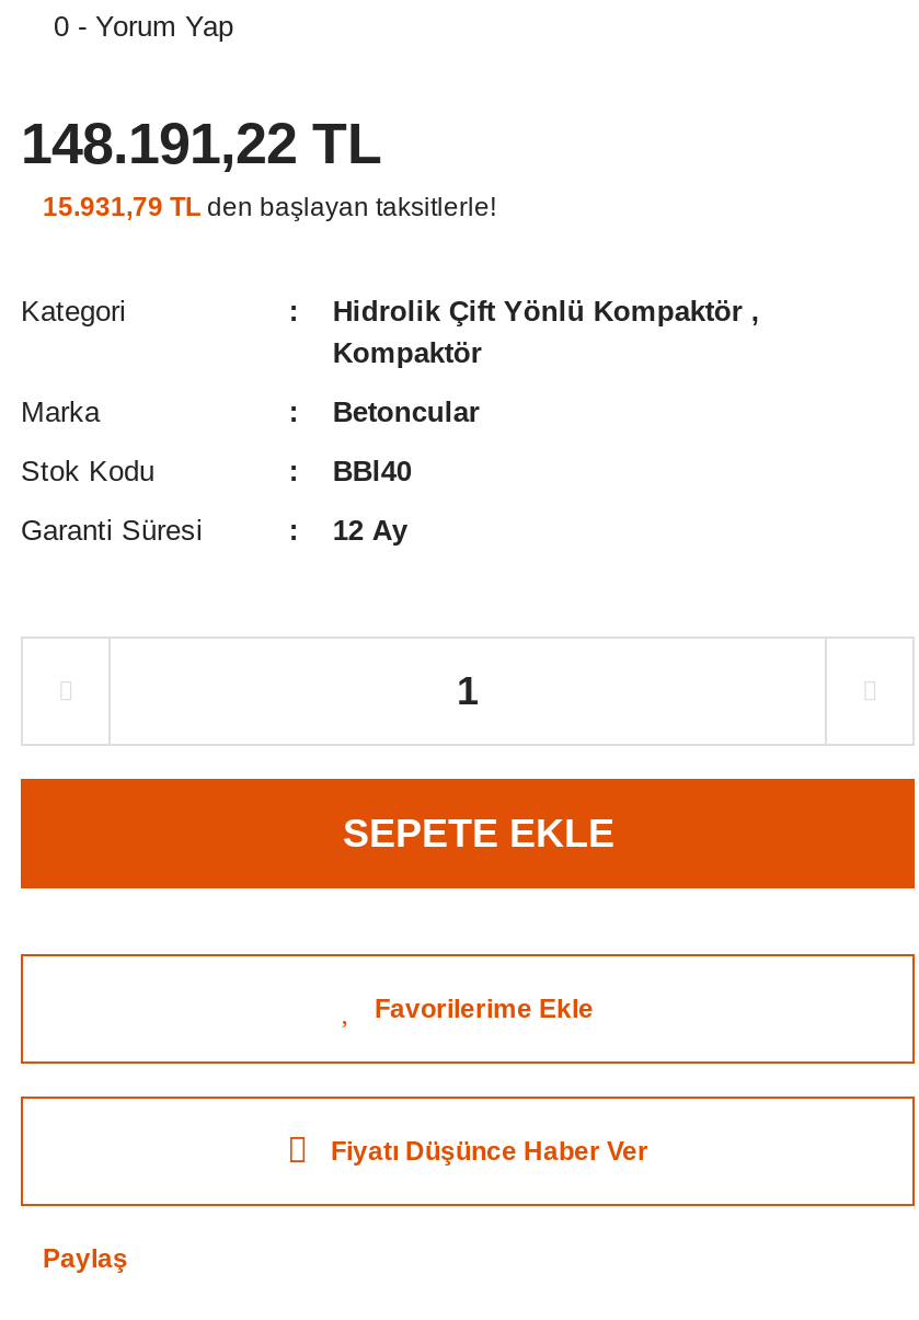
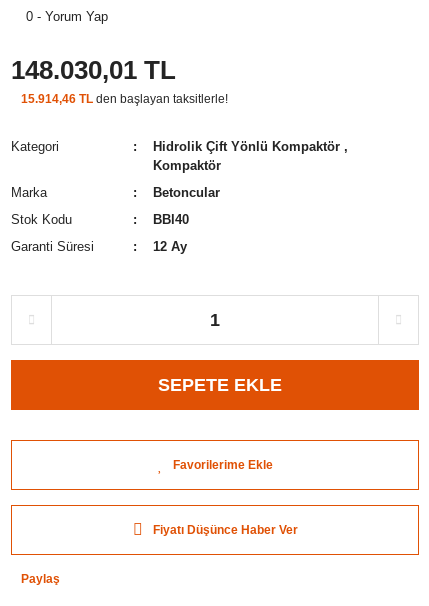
[21,111,382,176] 148.191,22 TL -> [11,55,176,85] 148.030,01 TL
[43,192,496,222] 15.931,79 TL den başlayan taksitlerle! -> [21,92,228,106] 15.914,46 TL den başlayan taksitlerle!

